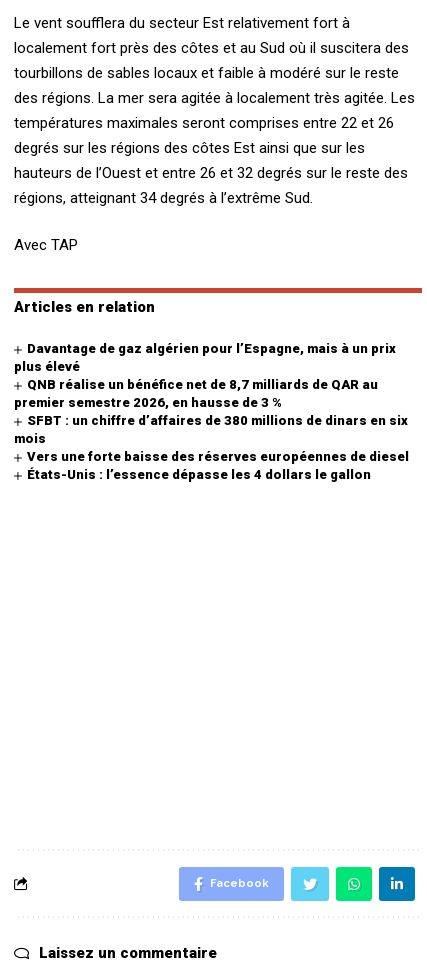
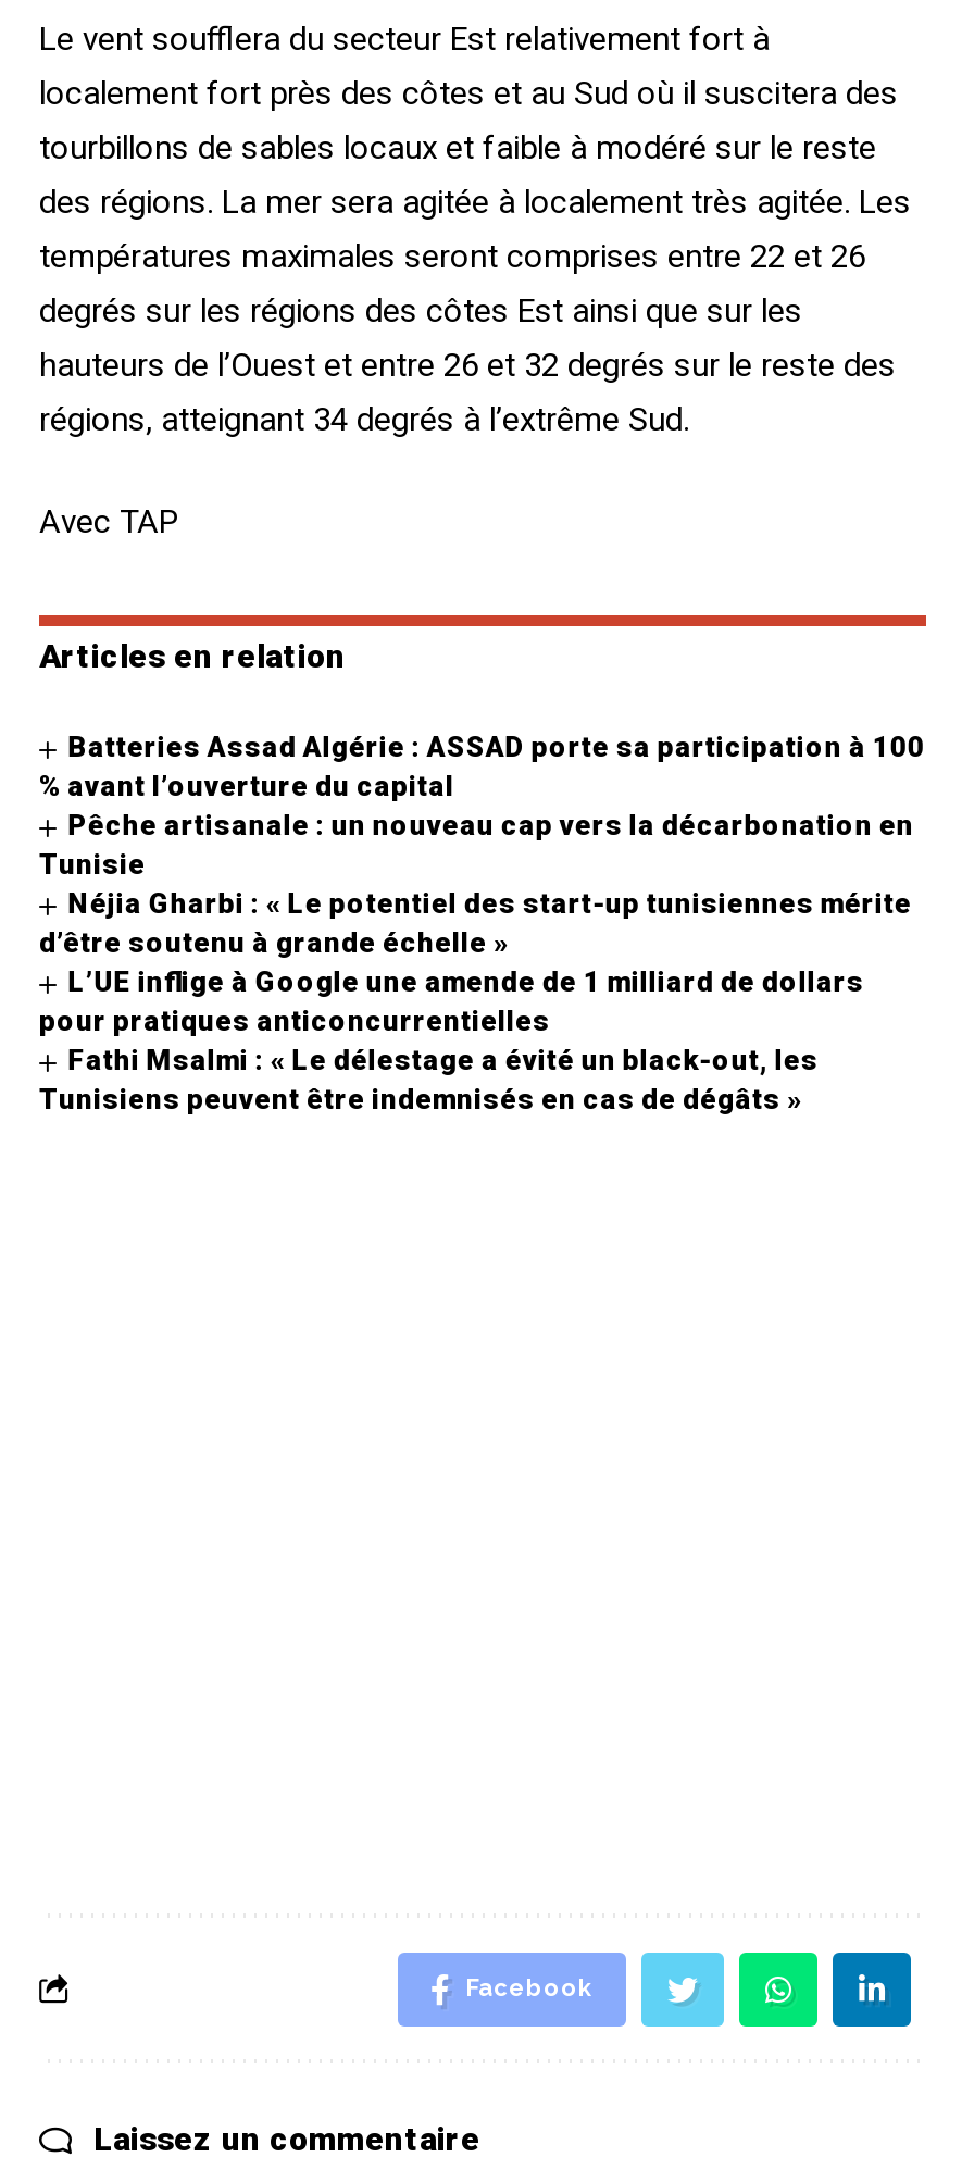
[14,341,409,482] Davantage de gaz algérien pour l’Espagne, mais à un prix | plus élevé | QNB réalise un bénéfice net de 8,7 milliards de QAR au | premier semestre 2026, en hausse de 3 % | SFBT : un chiffre d’affaires de 380 millions de dinars en six | mois | Vers une forte baisse des réserves européennes de diesel | États-Unis : l’essence dépasse les 4 dollars le gallon -> [39,731,925,1116] Batteries Assad Algérie : ASSAD porte sa participation à 100 | % avant l’ouverture du capital | Pêche artisanale : un nouveau cap vers la décarbonation en | Tunisie | Néjia Gharbi : « Le potentiel des start-up tunisiennes mérite | d’être soutenu à grande échelle » | L’UE inflige à Google une amende de 1 milliard de dollars | pour pratiques anticoncurrentielles | Fathi Msalmi : « Le délestage a évité un black-out, les | Tunisiens peuvent être indemnisés en cas de dégâts »

